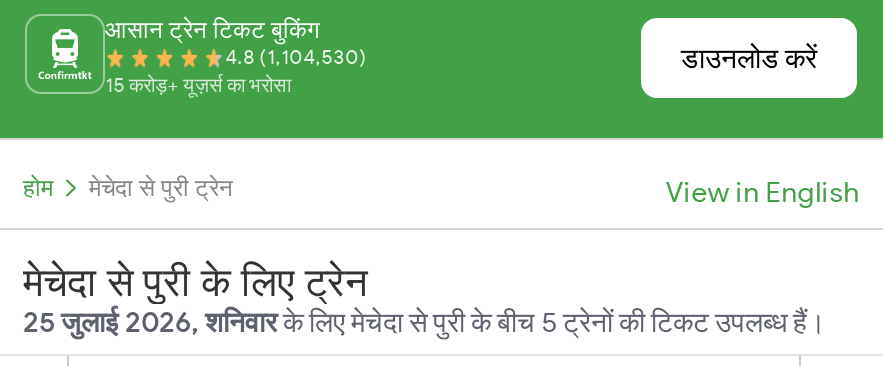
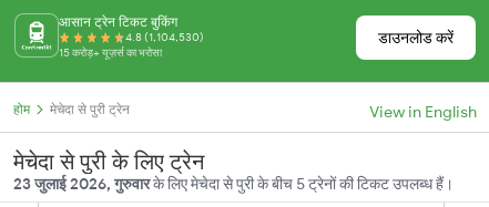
[23,304,825,340] 25 जुलाई 2026, शनिवारके लिए मेचेदा से पुरी के बीच 5 ट्रेनों की टिकट उपलब्ध हैं। -> [13,174,454,194] 23 जुलाई 2026, गुरुवारके लिए मेचेदा से पुरी के बीच 5 ट्रेनों की टिकट उपलब्ध हैं।

